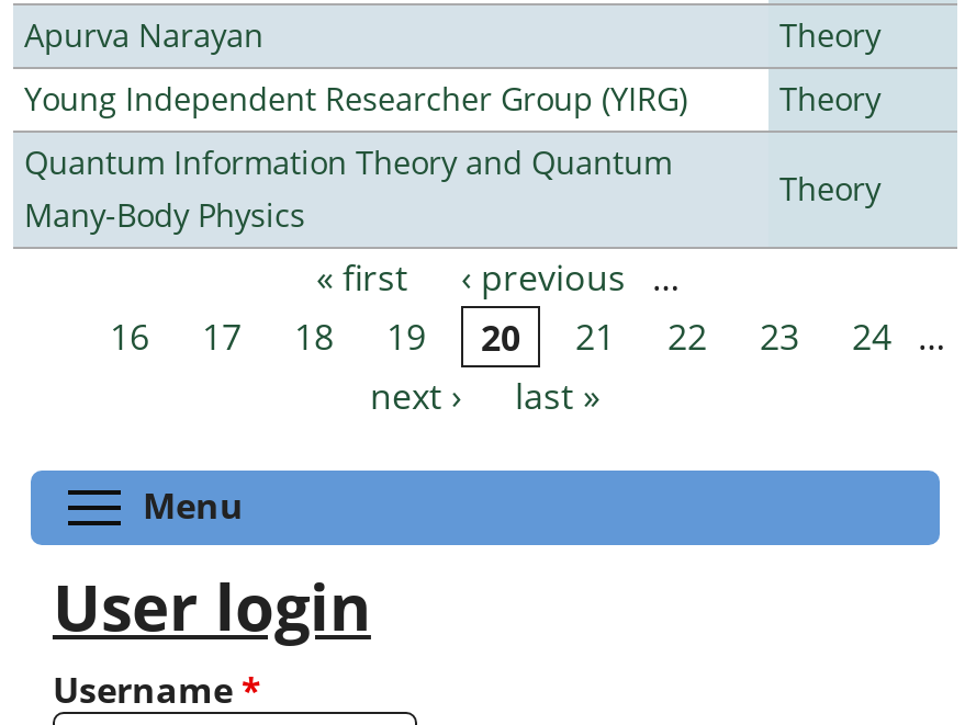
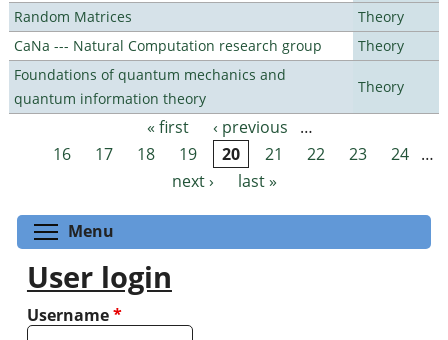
[24,14,263,56] Apurva Narayan -> [14,7,132,26] Random Matrices
[24,78,687,120] Young Independent Researcher Group (YIRG) -> [14,36,322,55] CaNa --- Natural Computation research group
[24,141,672,236] Quantum Information Theory and Quantum | Many-Body Physics -> [14,65,286,108] Foundations of quantum mechanics and | quantum information theory

